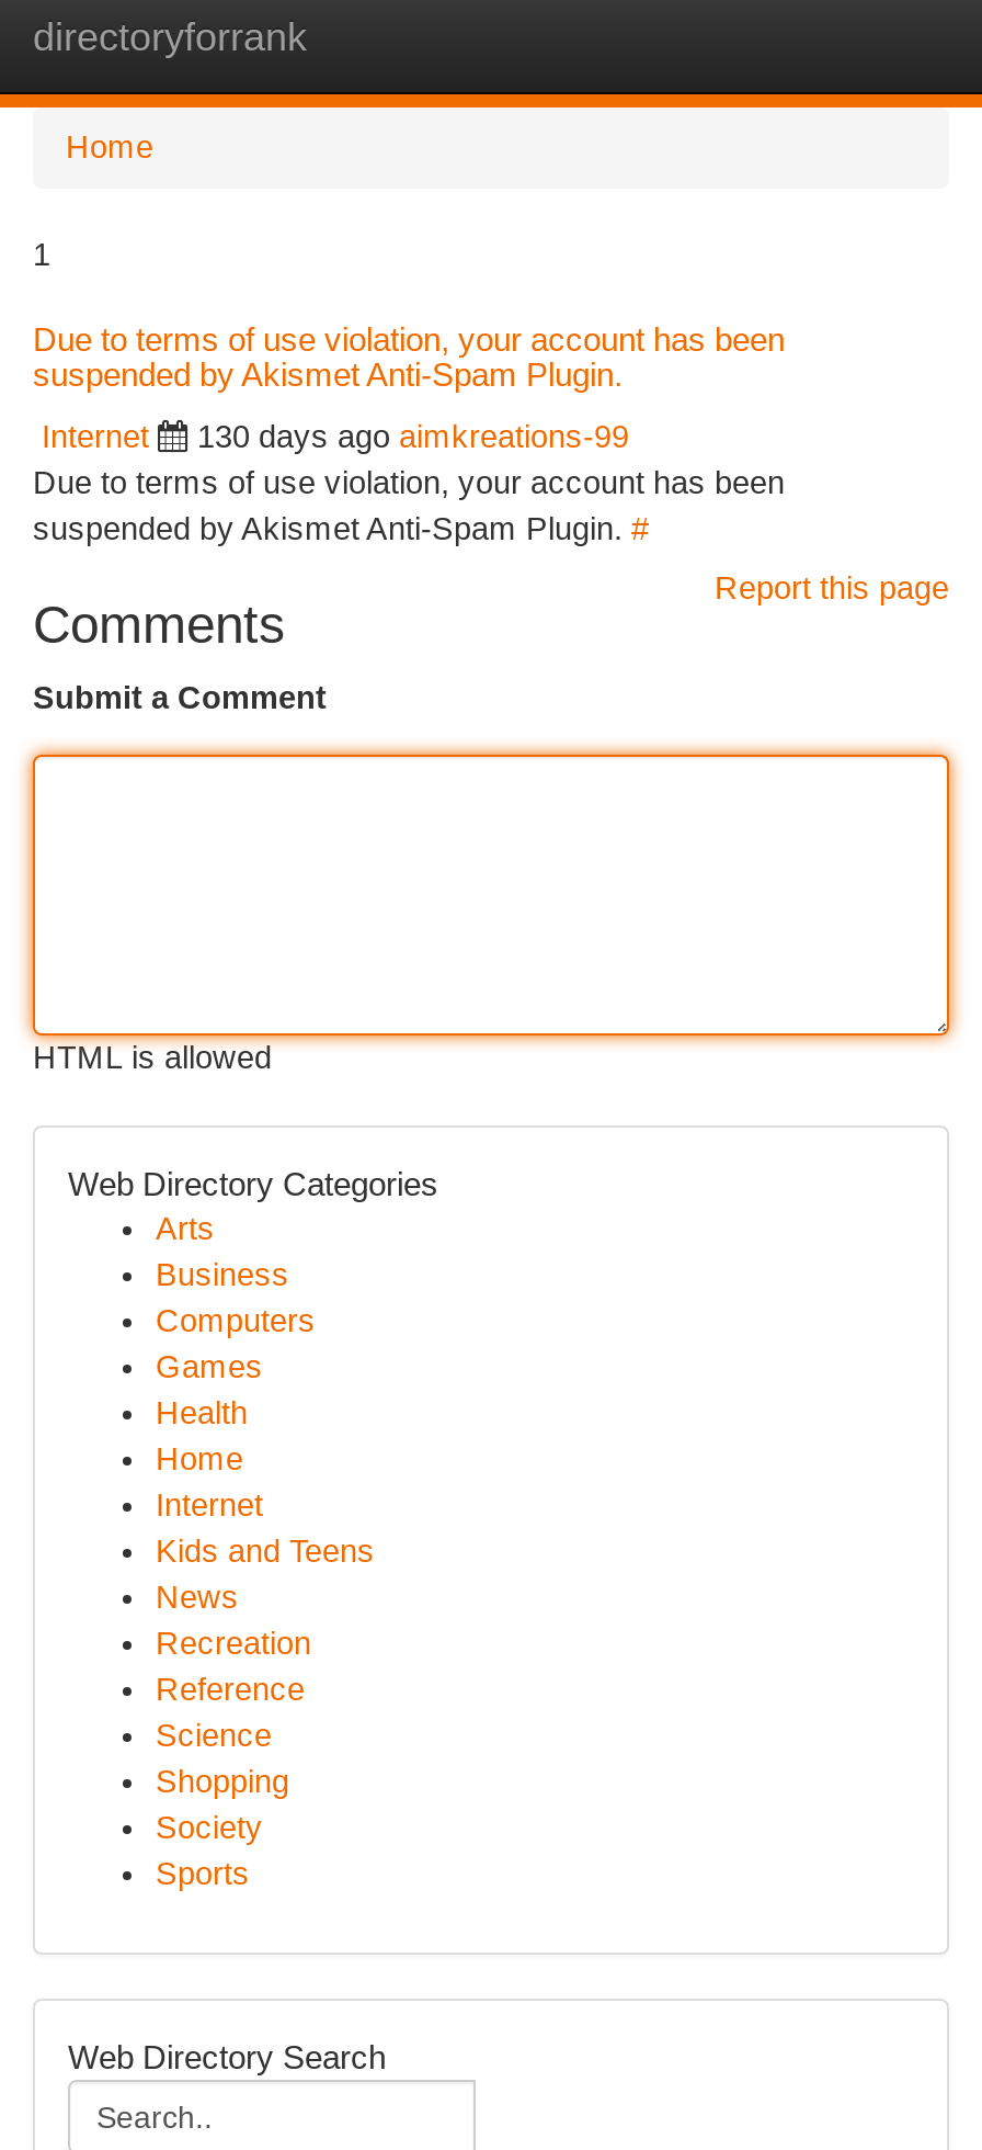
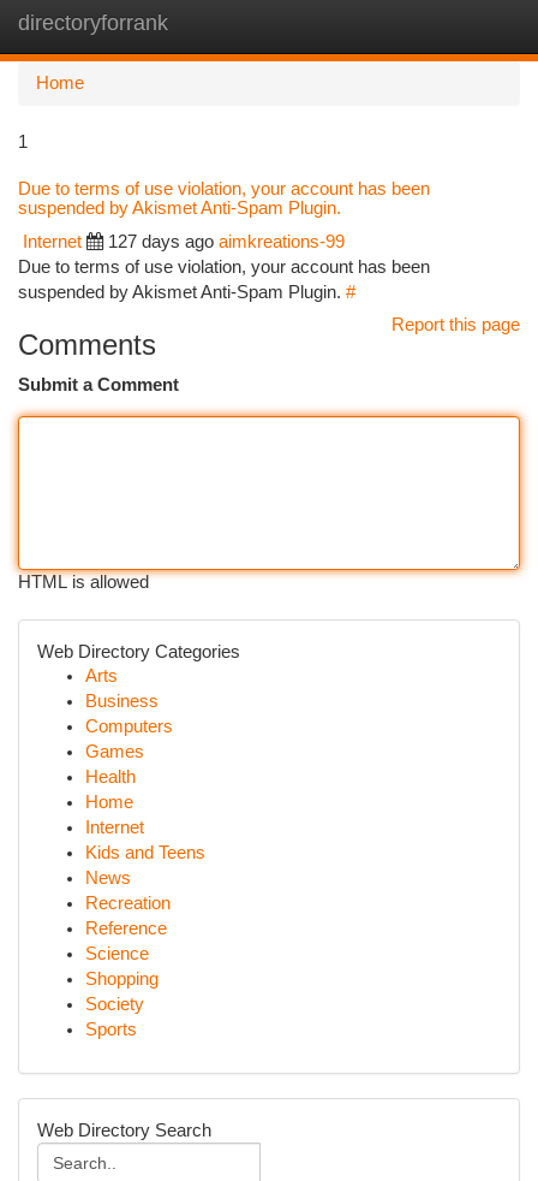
[197,419,629,454] 130 days ago aimkreations-99 -> [108,232,345,251] 127 days ago aimkreations-99

